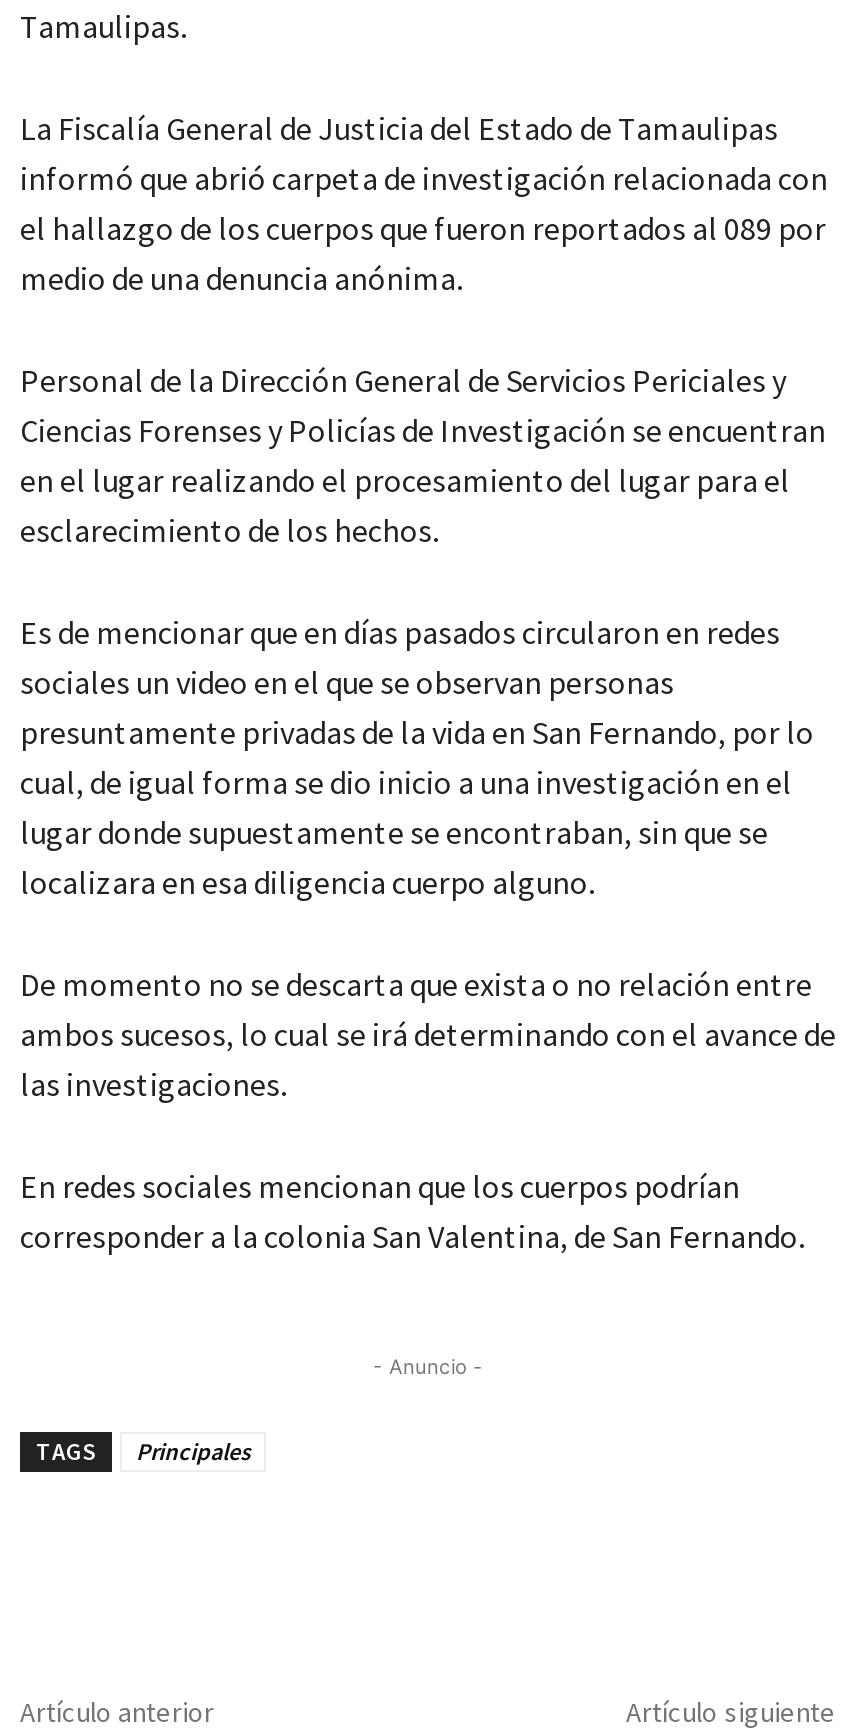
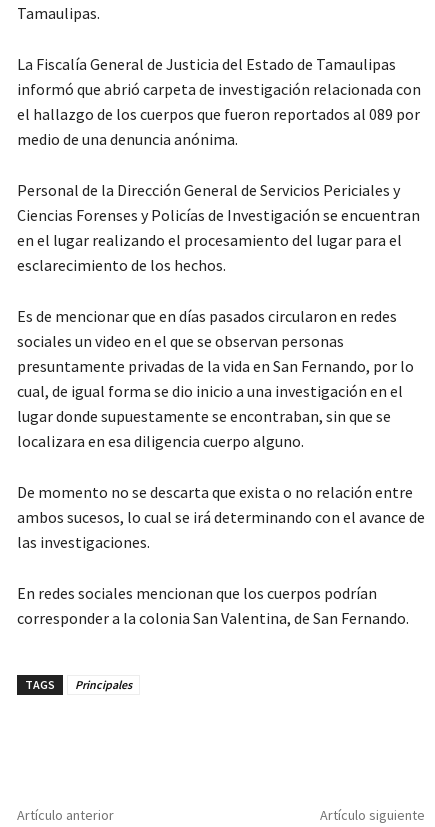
[373,1354,483,1378] - Anuncio - -> none

